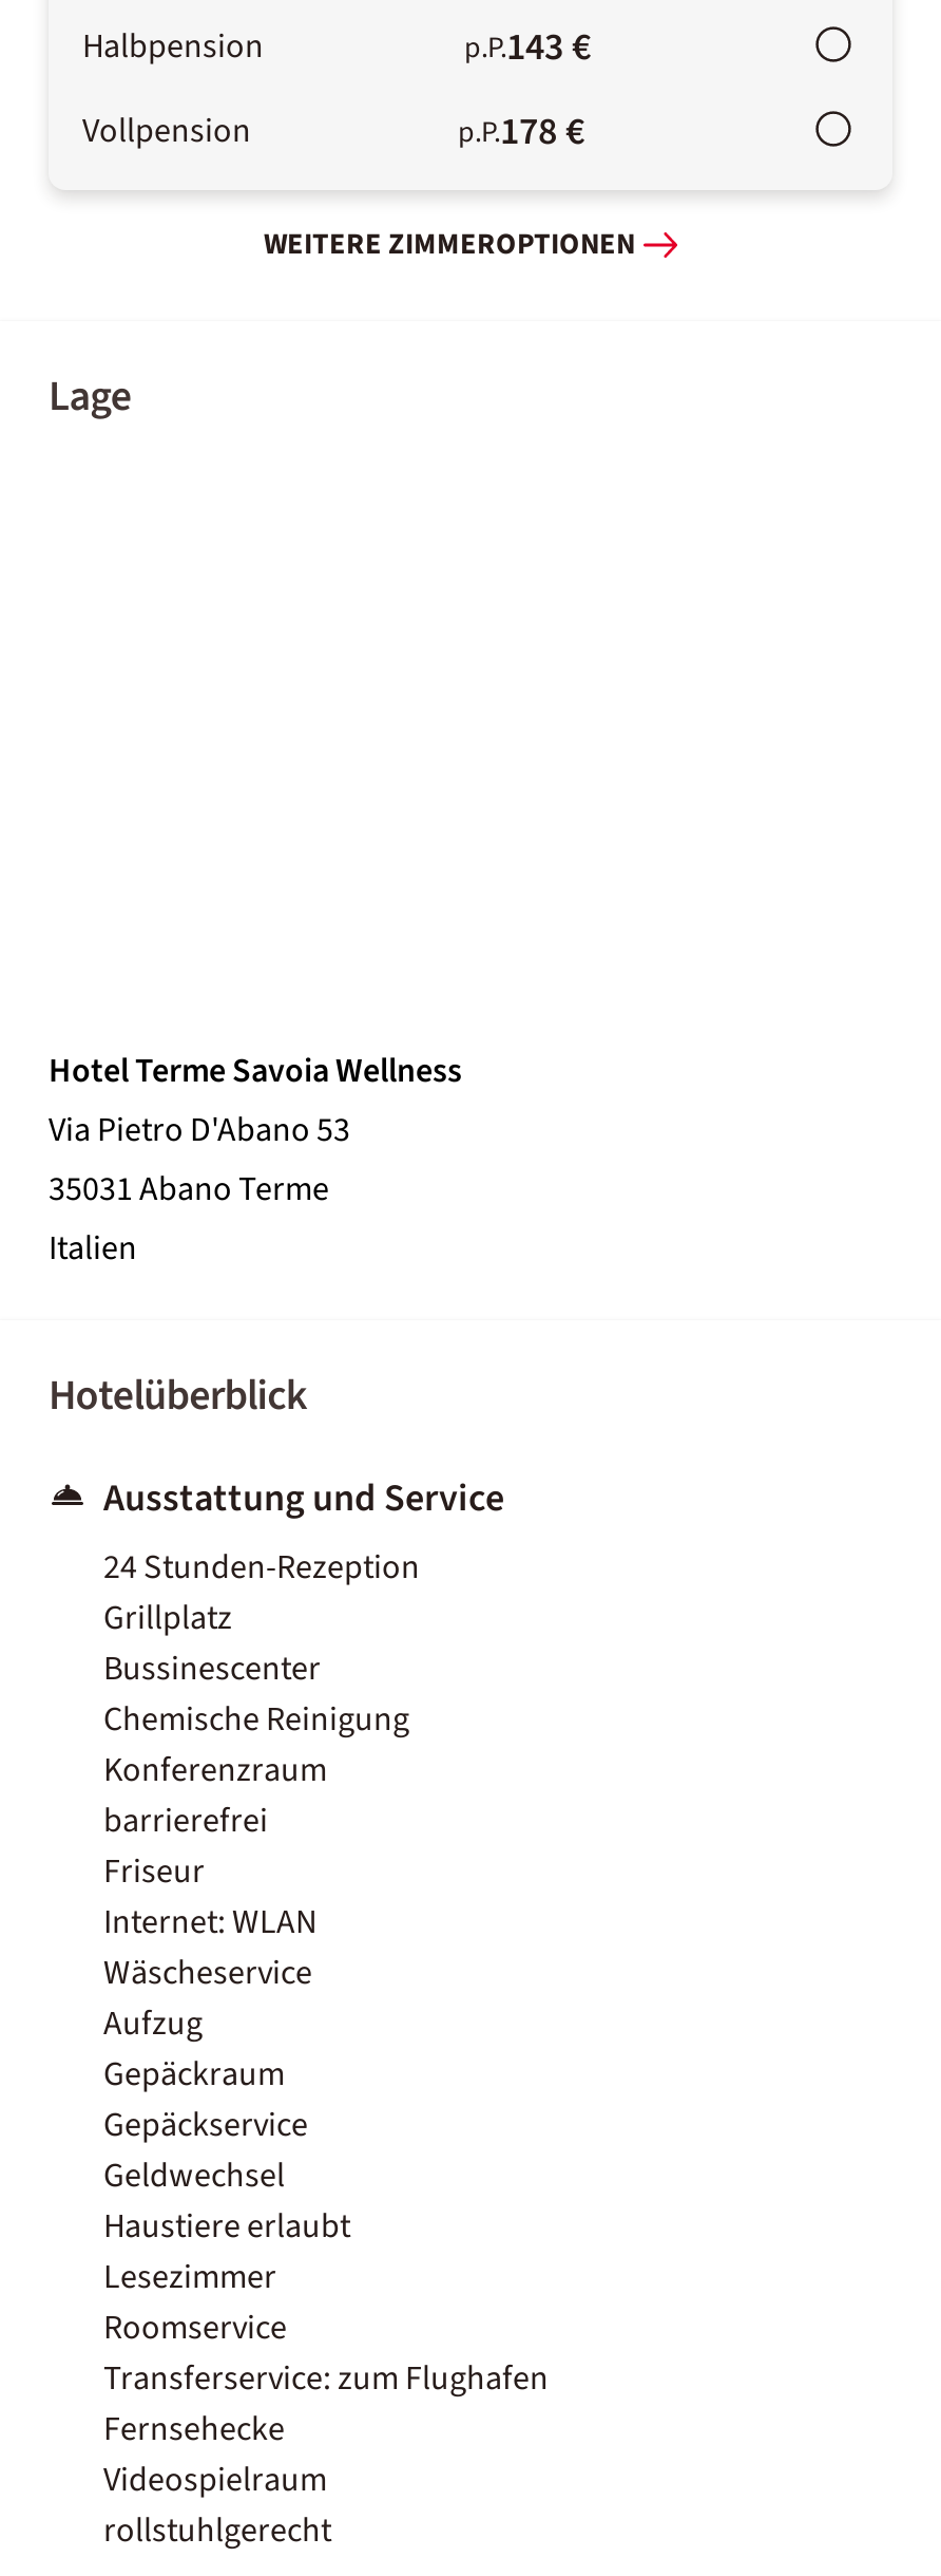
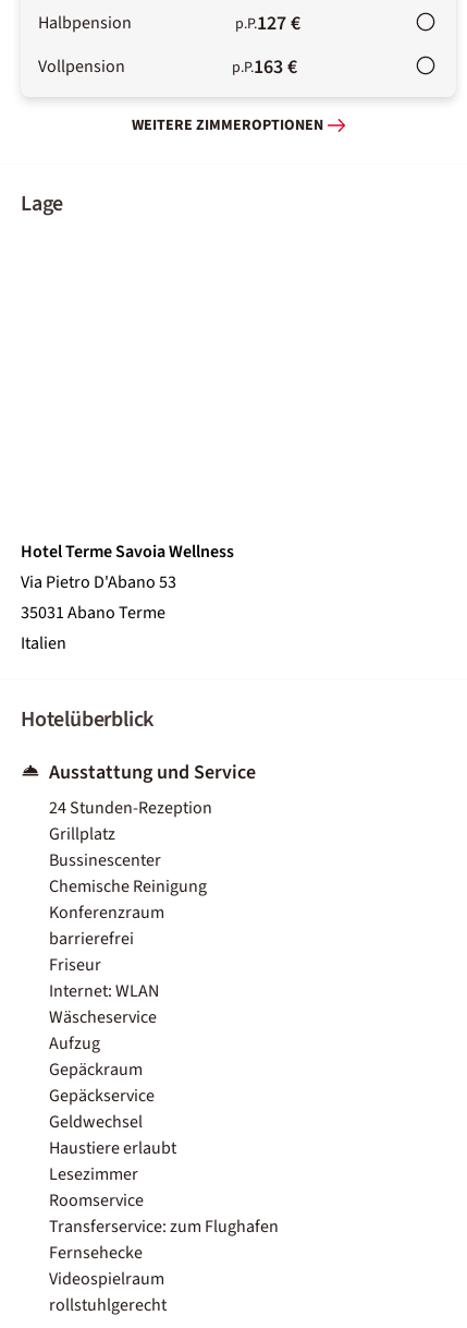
[464,21,591,74] p.P.143 € -> [235,10,300,37] p.P.127 €
[458,105,584,158] p.P.178 € -> [232,53,297,81] p.P.163 €

